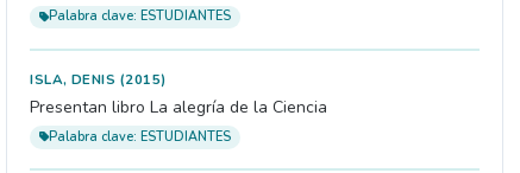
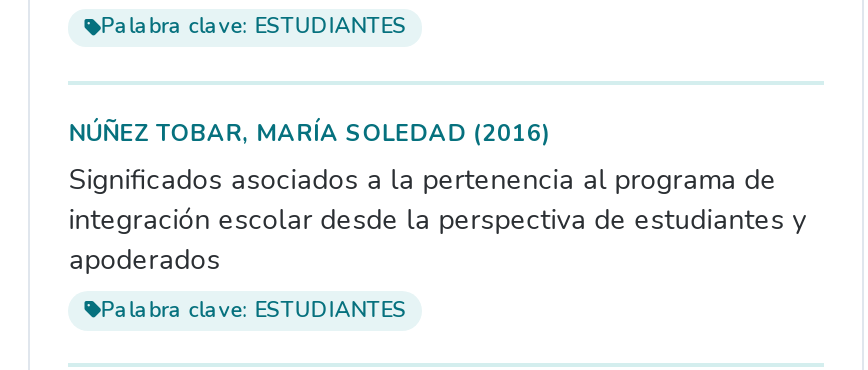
[30,70,327,118] ISLA, DENIS (2015) | Presentan libro La alegría de la Ciencia -> [68,117,806,279] NÚÑEZ TOBAR, MARÍA SOLEDAD (2016) | Significados asociados a la pertenencia al programa de | integración escolar desde la perspectiva de estudiantes y | apoderados

